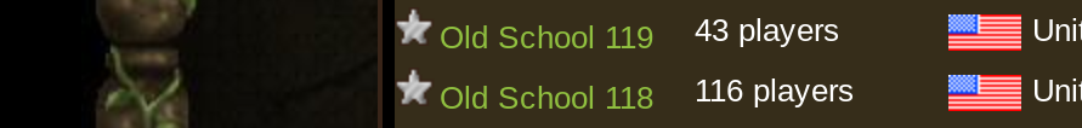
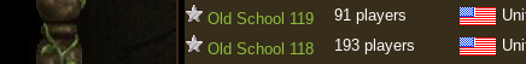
[440,12,840,56] Old School 119 43 players -> [207,6,406,28] Old School 119 91 players
[440,72,855,116] Old School 118 116 players -> [207,36,414,58] Old School 118 193 players

